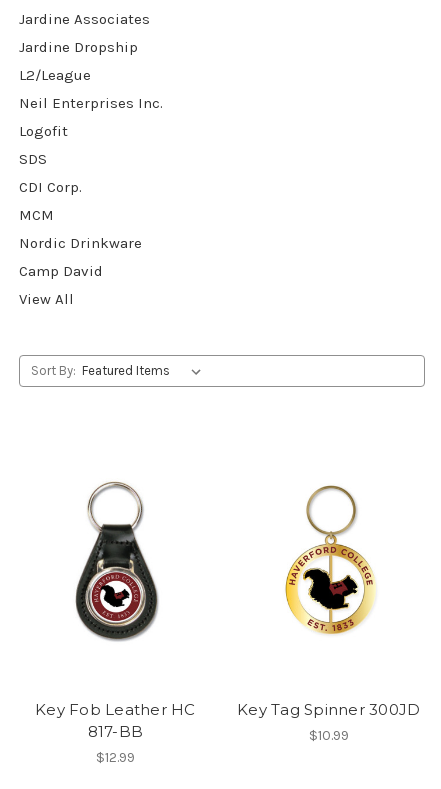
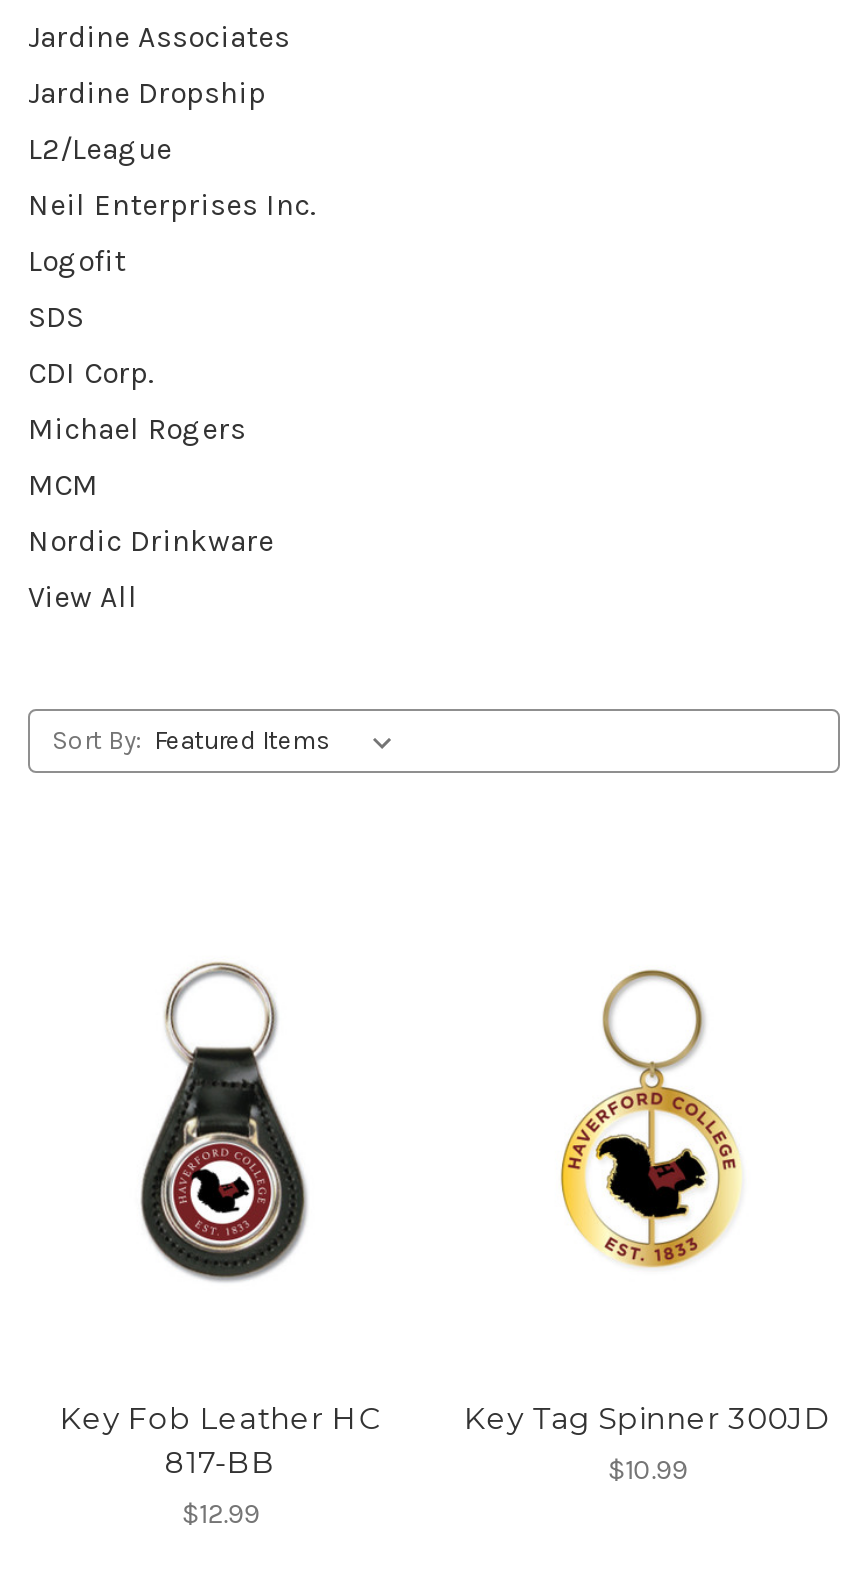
none -> [28,411,246,447] Michael Rogers
moved [19,206,142,252] -> [28,467,274,559]: MCM | Nordic Drinkware
[19,262,103,280] Camp David -> none

